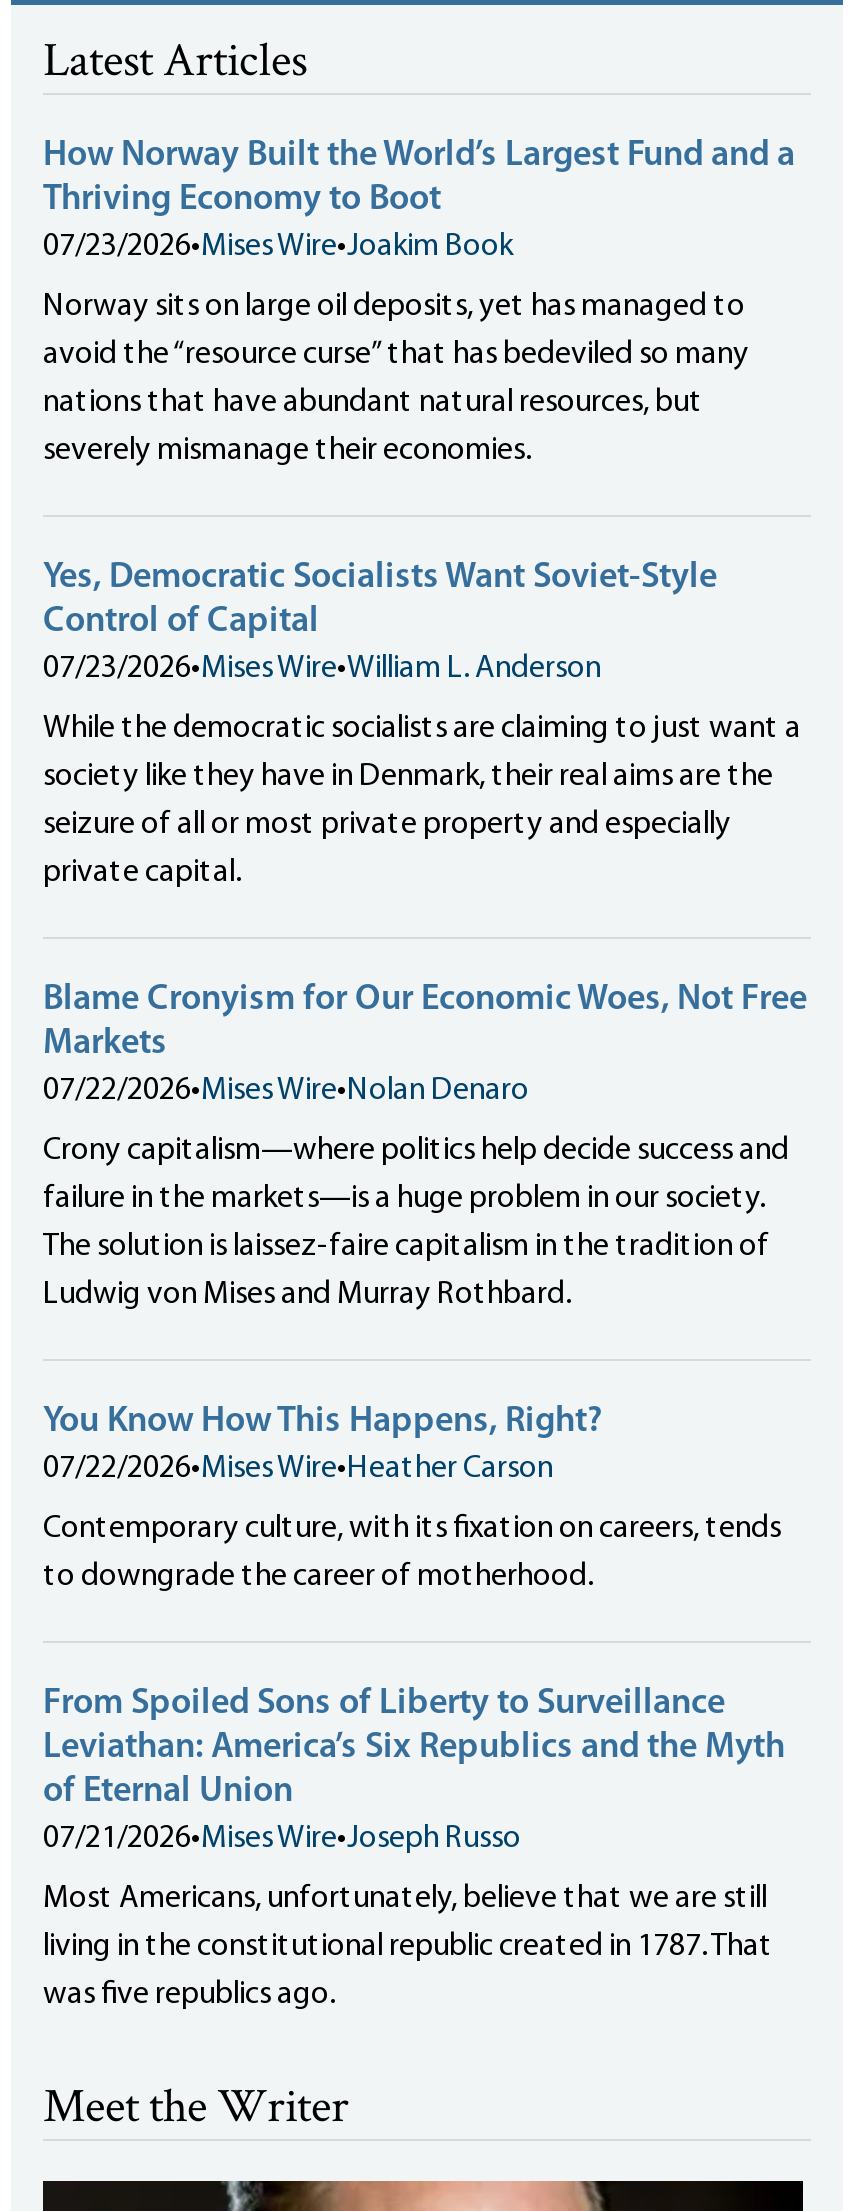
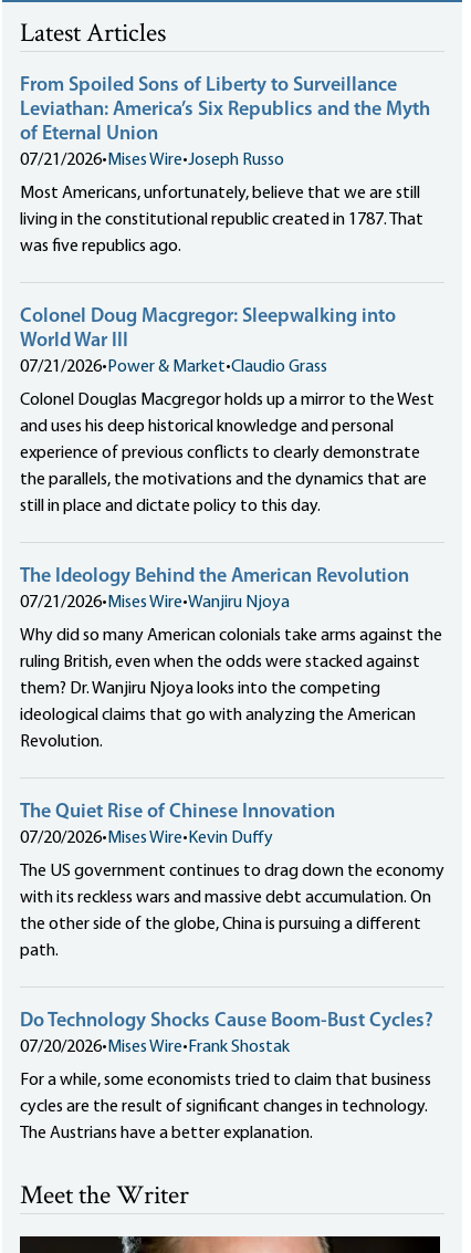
[43,137,807,1593] How Norway Built the World’s Largest Fund and a | Thriving Economy to Boot | 07/23/2026•Mises Wire•Joakim Book | Norway sits on large oil deposits, yet has managed to | avoid the “resource curse” that has bedeviled so many | nations that have abundant natural resources, but | severely mismanage their economies. | Yes, Democratic Socialists Want Soviet-Style | Control of Capital | 07/23/2026•Mises Wire•William L. Anderson | While the democratic socialists are claiming to just want a | society like they have in Denmark, their real aims are the | seizure of all or most private property and especially | private capital. | Blame Cronyism for Our Economic Woes, Not Free | Markets | 07/22/2026•Mises Wire•Nolan Denaro | Crony capitalism—where politics help decide success and | failure in the markets—is a huge problem in our society. | The solution is laissez-faire capitalism in the tradition of | Ludwig von Mises and Murray Rothbard. | You Know How This Happens, Right? | 07/22/2026•Mises Wire•Heather Carson | Contemporary culture, with its fixation on careers, tends | to downgrade the career of motherhood. -> none
moved [43,1685,785,2011] -> [20,75,430,256]: From Spoiled Sons of Liberty to Surveillance | Leviathan: America’s Six Republics and the Myth | of Eternal Union | 07/21/2026•Mises Wire•Joseph Russo | Most Americans, unfortunately, believe that we are still | living in the constitutional republic created in 1787. That | was five republics ago.
none -> [20,306,444,1143] Colonel Doug Macgregor: Sleepwalking into | World War III | 07/21/2026• Power & Market•Claudio Grass | Colonel Douglas Macgregor holds up a mirror to the West | and uses his deep historical knowledge and personal | experience of previous conflicts to clearly demonstrate | the parallels, the motivations and the dynamics that are | still in place and dictate policy to this day. | The Ideology Behind the American Revolution | 07/21/2026• Mises Wire•Wanjiru Njoya | Why did so many American colonials take arms against the | ruling British, even when the odds were stacked against | them? Dr. Wanjiru Njoya looks into the competing | ideological claims that go with analyzing the American | Revolution. | The Quiet Rise of Chinese Innovation | 07/20/2026• Mises Wire• Kevin Duffy | The US government continues to drag down the economy | with its reckless wars and massive debt accumulation. On | the other side of the globe, China is pursuing a different | path. | Do Technology Shocks Cause Boom-Bust Cycles? | 07/20/2026• Mises Wire• Frank Shostak | For a while, some economists tried to claim that business | cycles are the result of significant changes in technology. | The Austrians have a better explanation.

